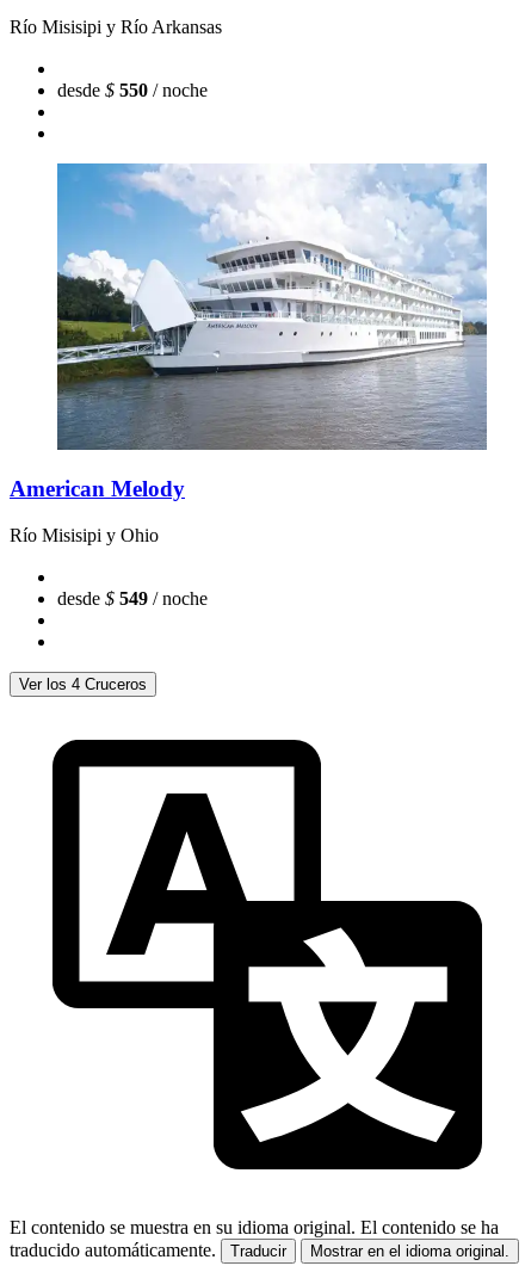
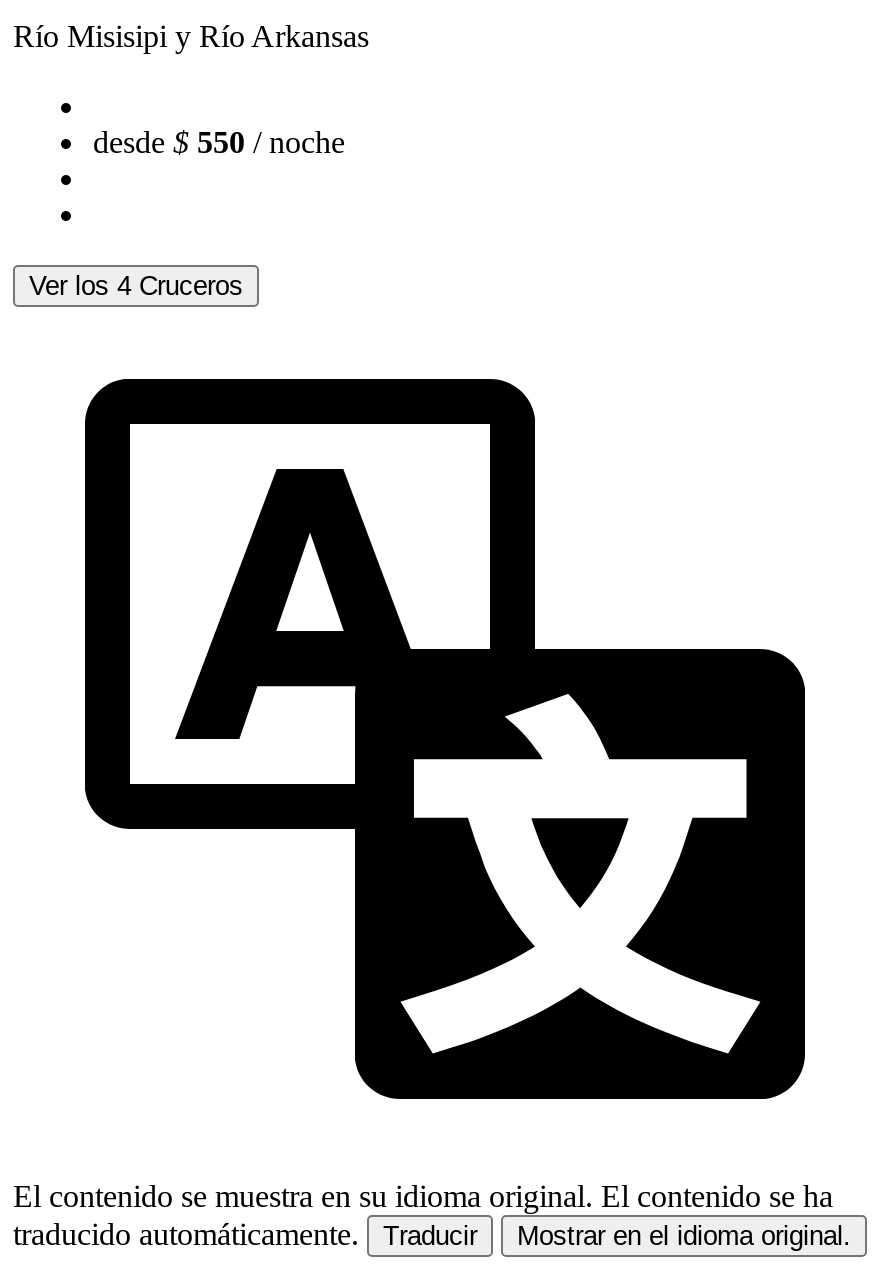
[10,162,488,609] [image] | American Melody | Río Misisipi y Ohio | desde $ 549 / noche -> none

